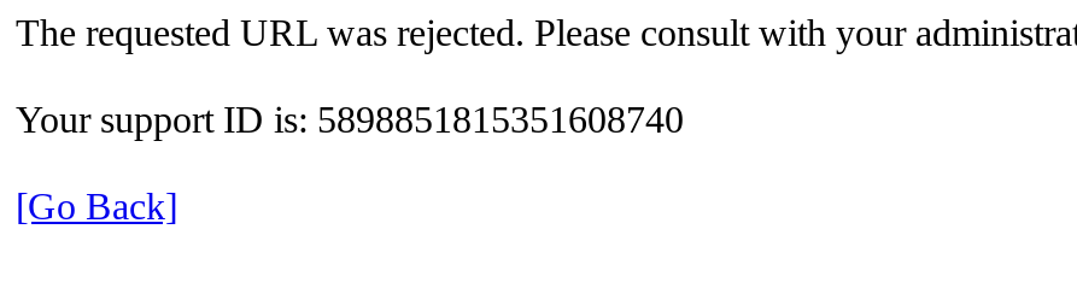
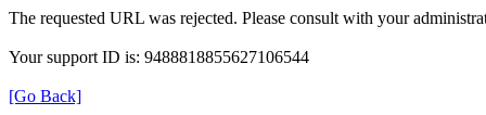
[16,99,684,140] Your support ID is: 5898851815351608740 -> [9,48,309,66] Your support ID is: 9488818855627106544

